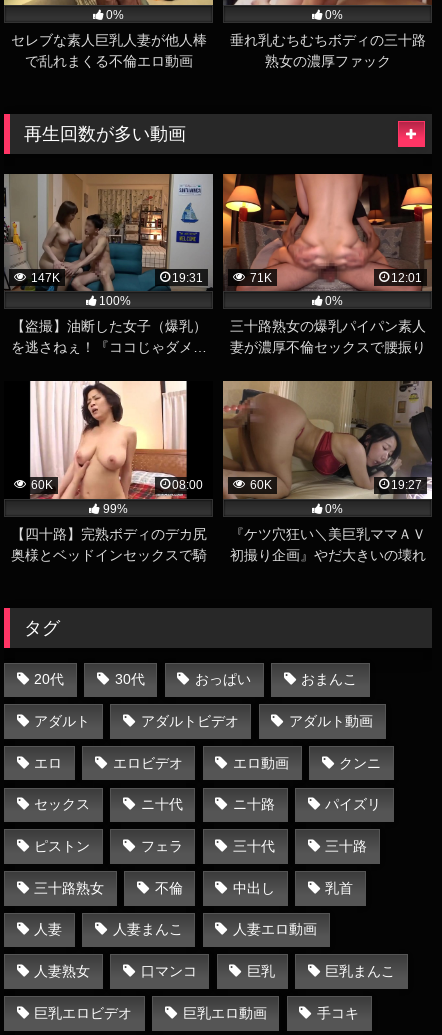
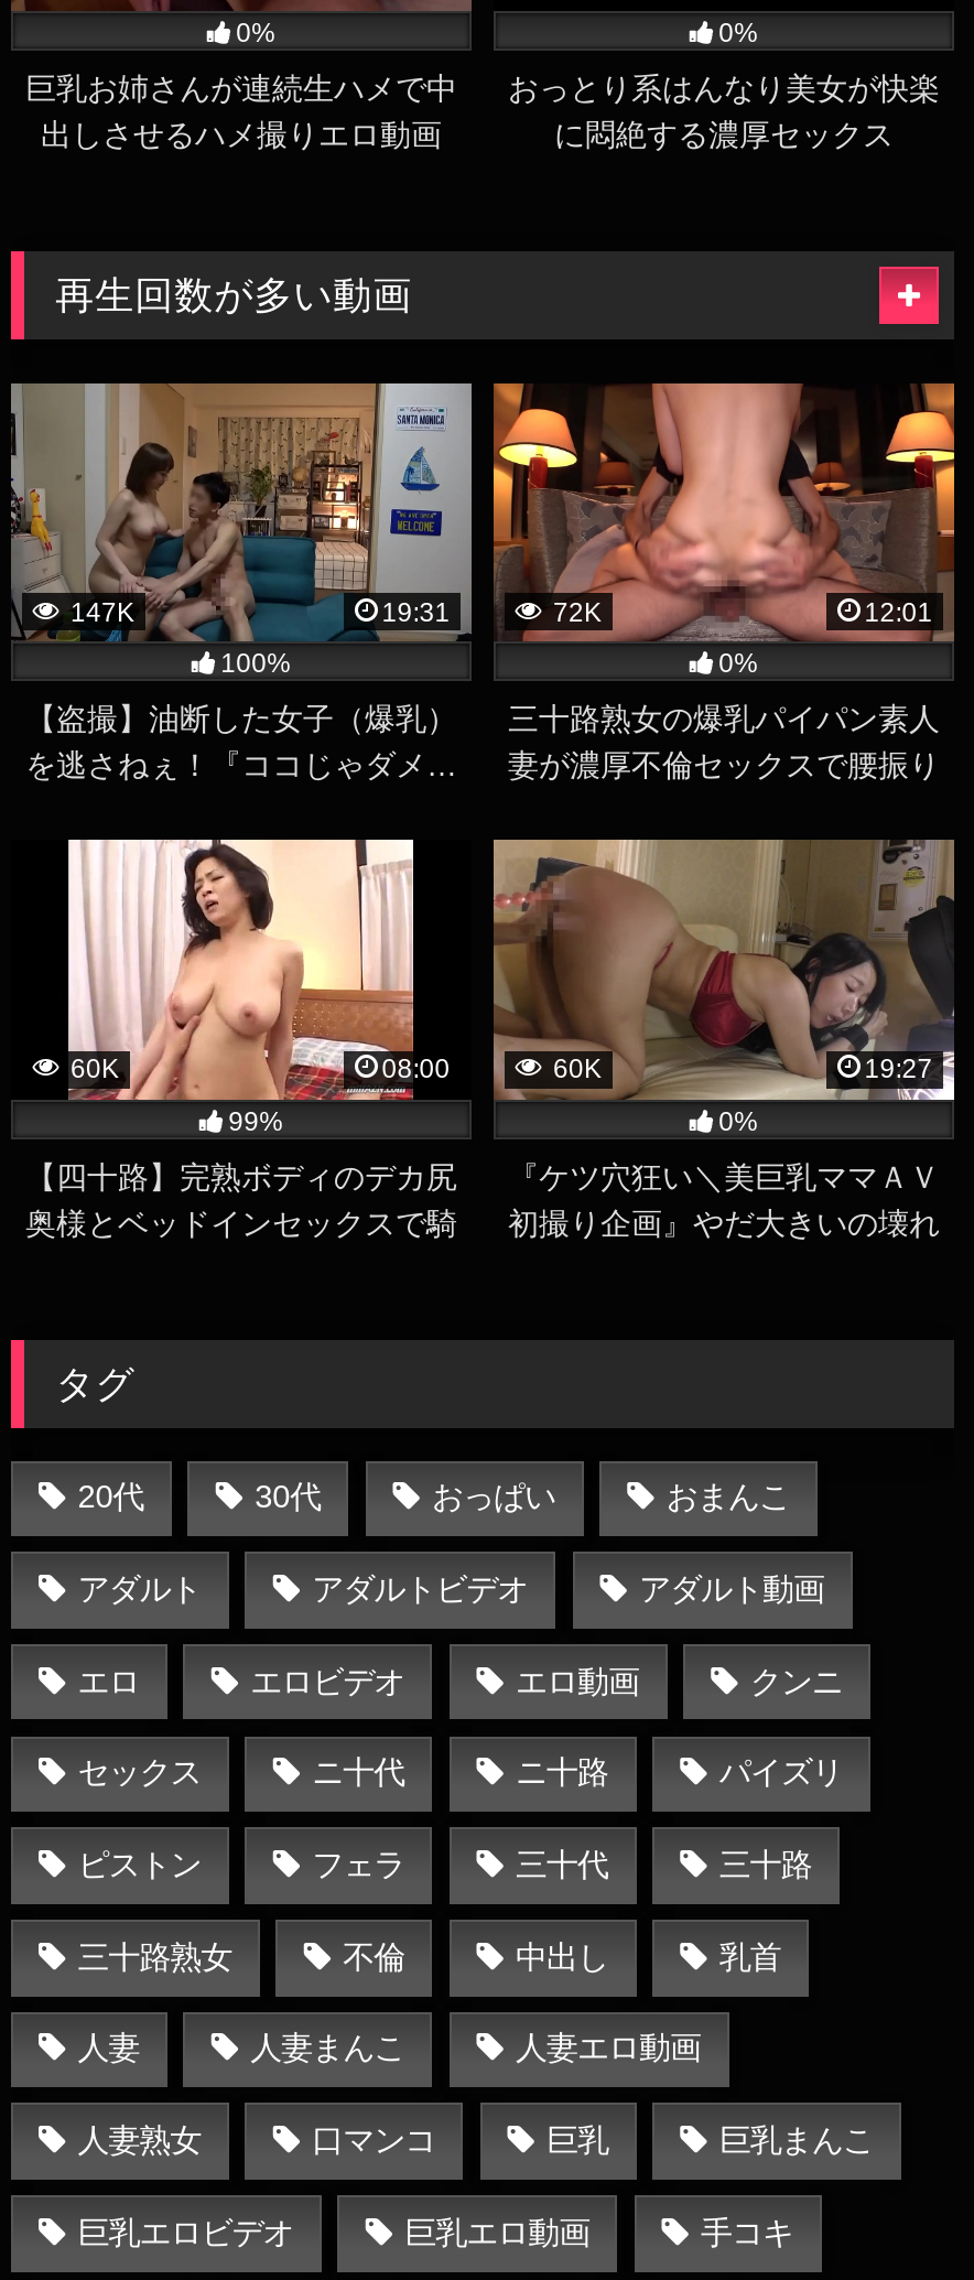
[10,32,206,69] セレブな素人巨乳人妻が他人棒 | で乱れまくる不倫エロ動画 -> [25,70,457,152] 巨乳お姉さんが連続生ハメで中 | 出しさせるハメ撮りエロ動画
[229,32,425,69] 垂れ乳むちむちボディの三十路 | 熟女の濃厚ファック -> [508,70,940,152] おっとり系はんなり美女が快楽 | に悶絶する濃厚セックス
[247,271,272,285] 71K -> [546,597,602,628] 72K

